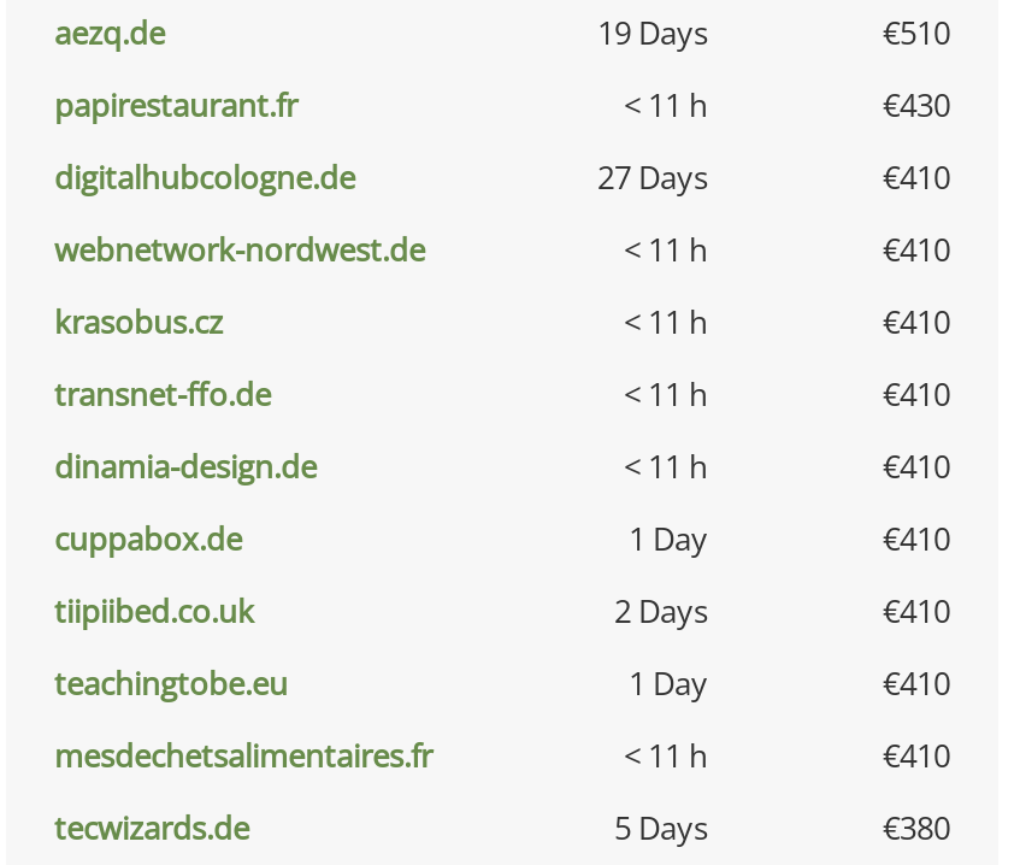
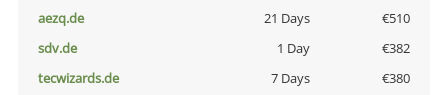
[597,11,708,54] 19 Days -> [263,9,309,27] 21 Days
[54,83,950,560] papirestaurant.fr | < 11 h | €430 | digitalhubcologne.de | 27 Days | €410 | webnetwork-nordwest.de | < 11 h | €410 | krasobus.cz | < 11 h | €410 | transnet-ffo.de | < 11 h | €410 | dinamia-design.de | < 11 h | €410 | cuppabox.de -> [38,39,77,57] sdv.de
[54,517,950,777] €410 | tiipiibed.co.uk | 2 Days | €410 | teachingtobe.eu | 1 Day | €410 | mesdechetsalimentaires.fr | < 11 h | €410 -> [382,39,410,57] €382
[614,806,708,849] 5 Days -> [270,69,309,87] 7 Days

